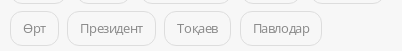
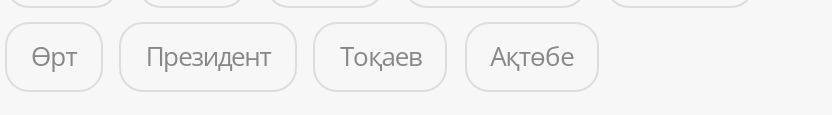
[253,19,309,37] Павлодар -> [490,38,574,74] Ақтөбе

